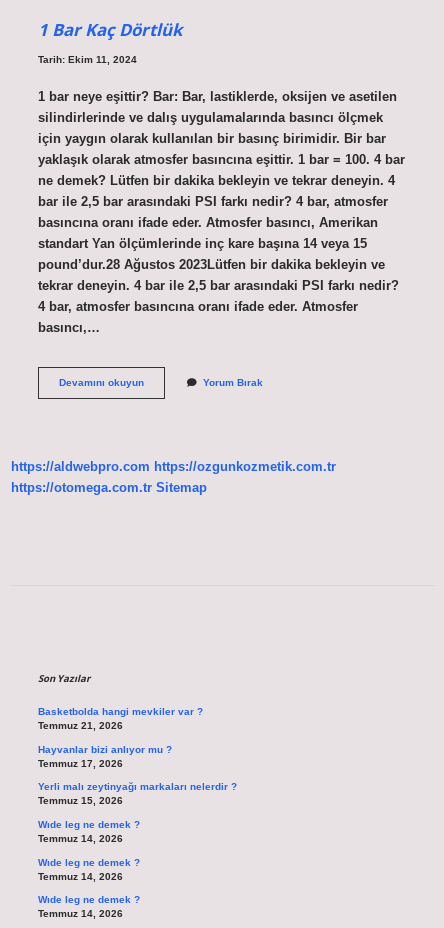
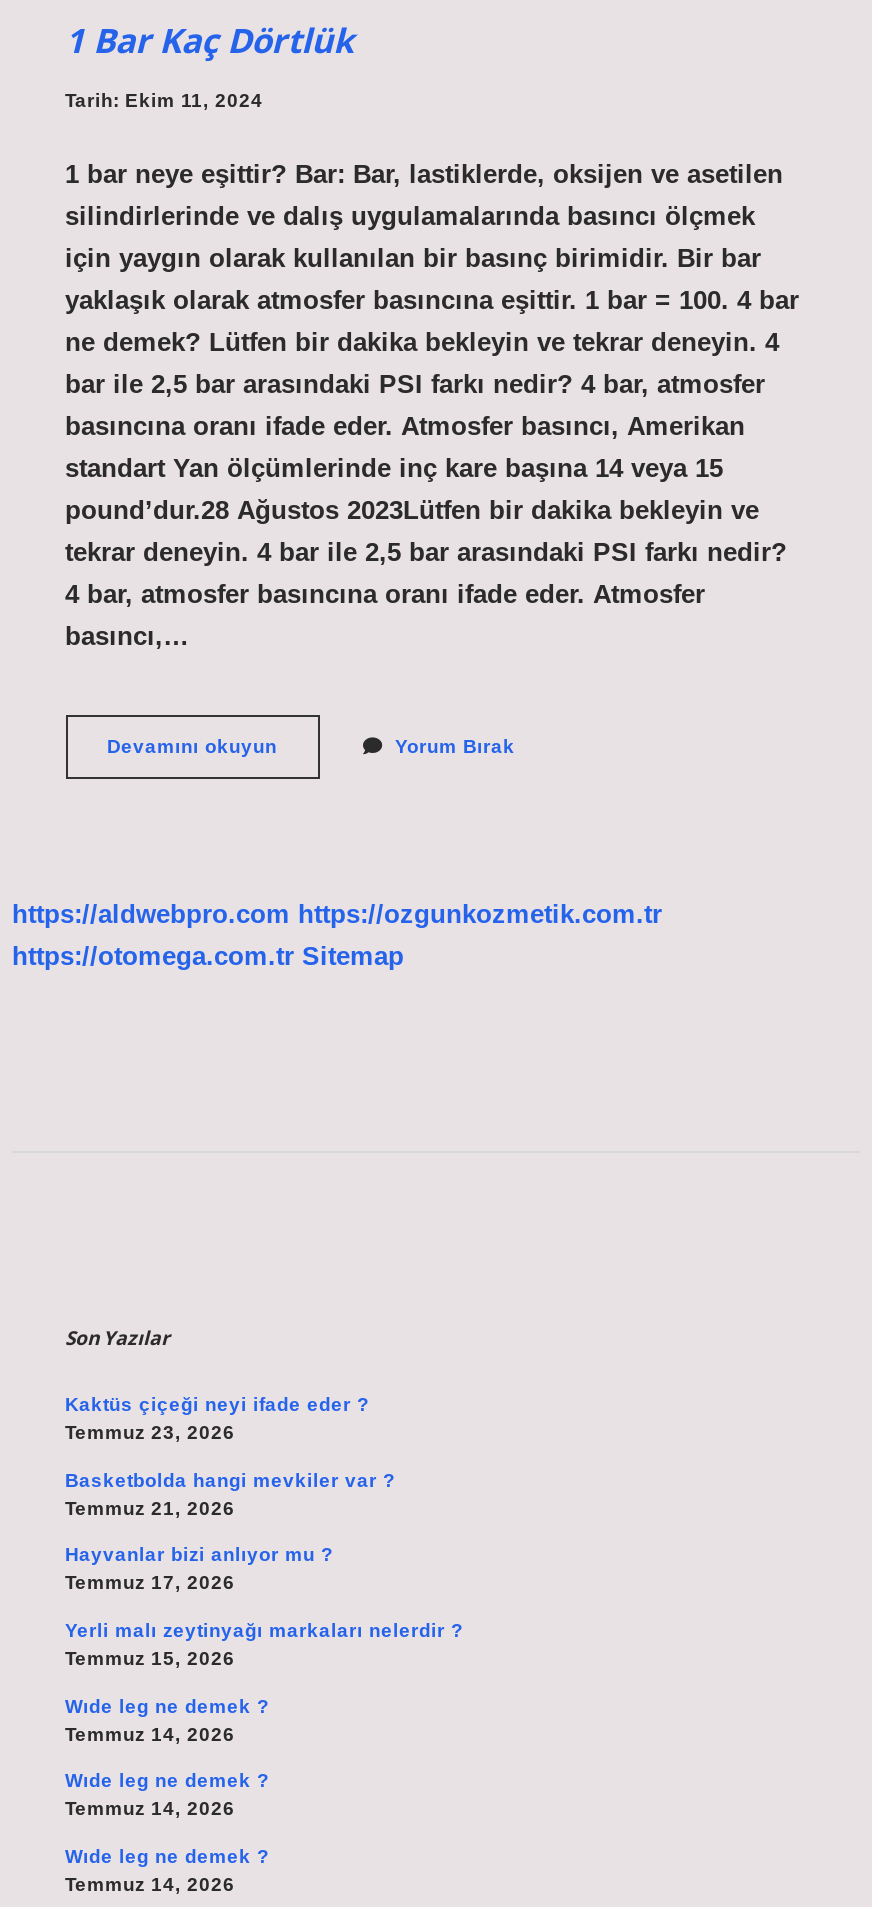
none -> [65,1394,369,1444] Kaktüs çiçeği neyi ifade eder ? | Temmuz 23, 2026

